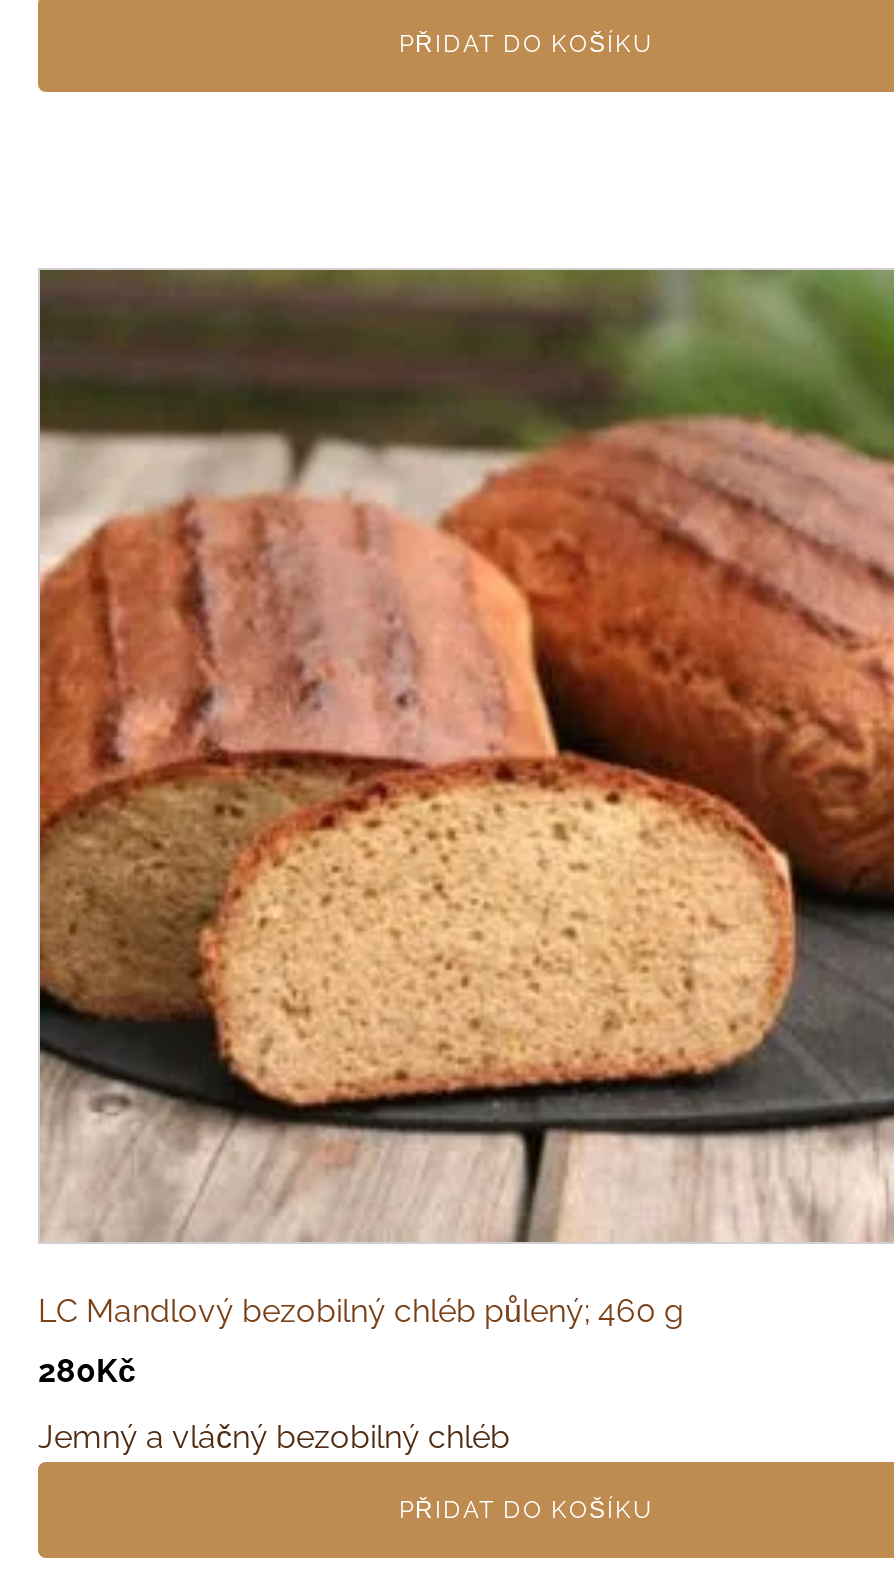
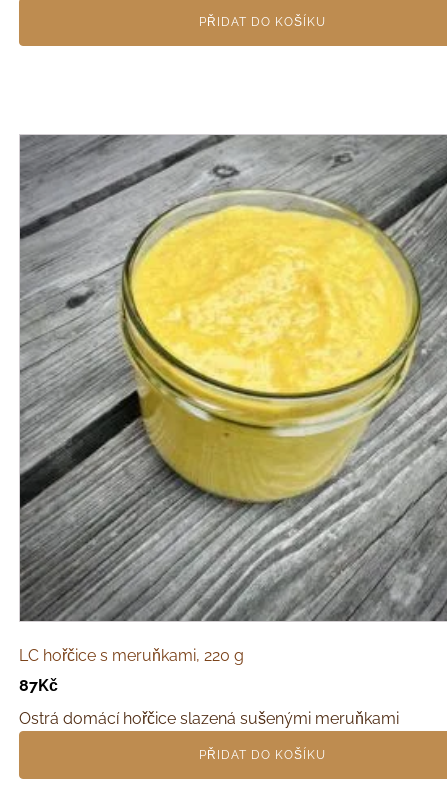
[38,270,888,1329] [image] | LC Mandlový bezobilný chléb půlený; 460 g -> [19,134,444,665] [image] | LC hořčice s meruňkami, 220 g
[38,1351,136,1389] 280Kč -> [19,676,58,695] 87Kč
[38,1417,526,1455] Jemný a vláčný bezobilný chléb -> [19,709,399,728] Ostrá domácí hořčice slazená sušenými meruňkami

